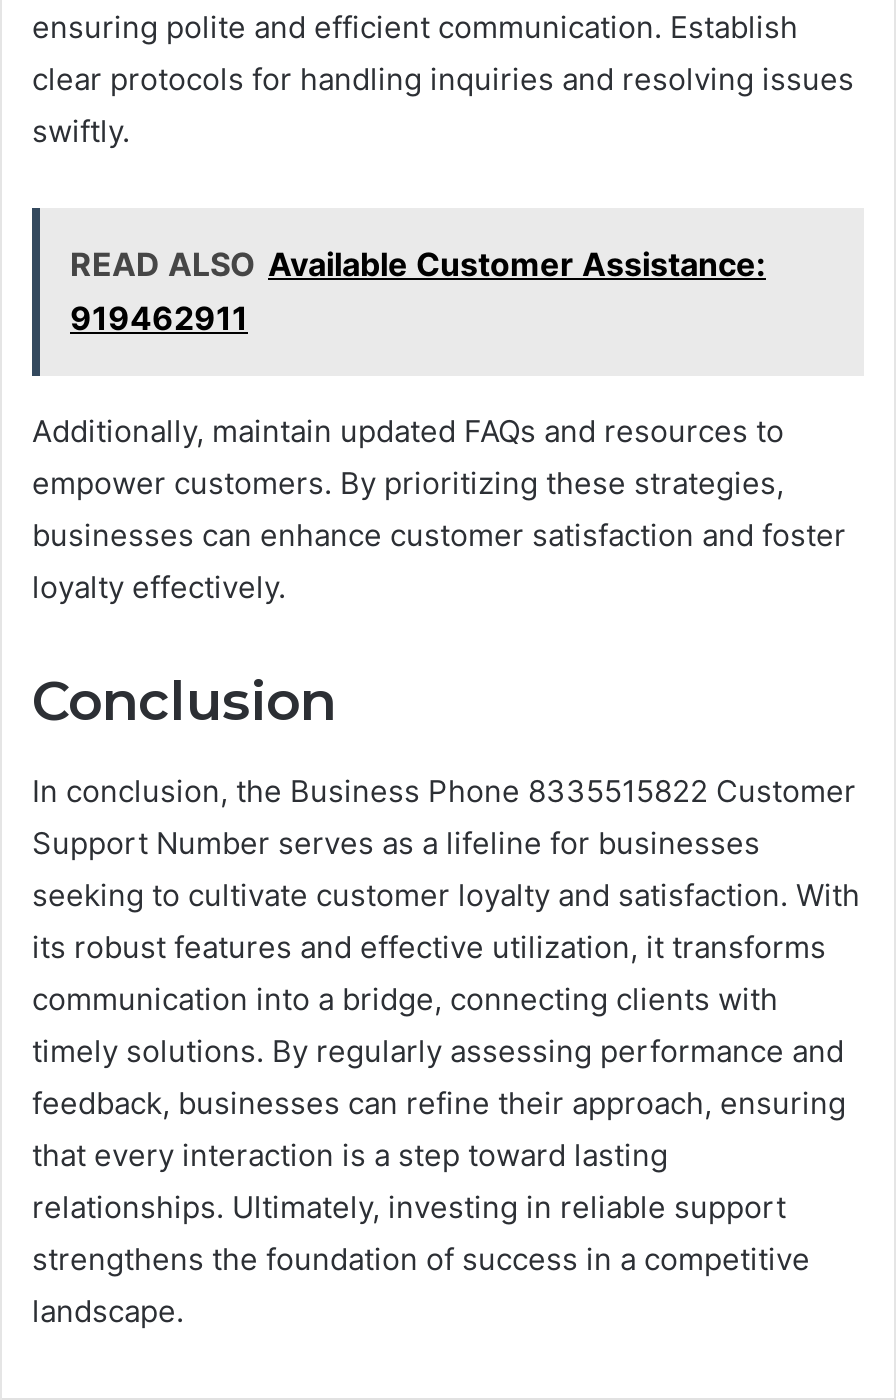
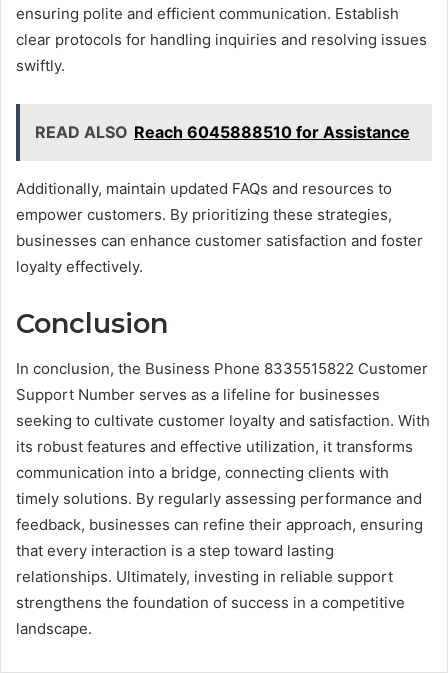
[70,245,766,339] READ ALSO Available Customer Assistance: | 919462911 -> [35,122,410,142] READ ALSO Reach 6045888510 for Assistance

